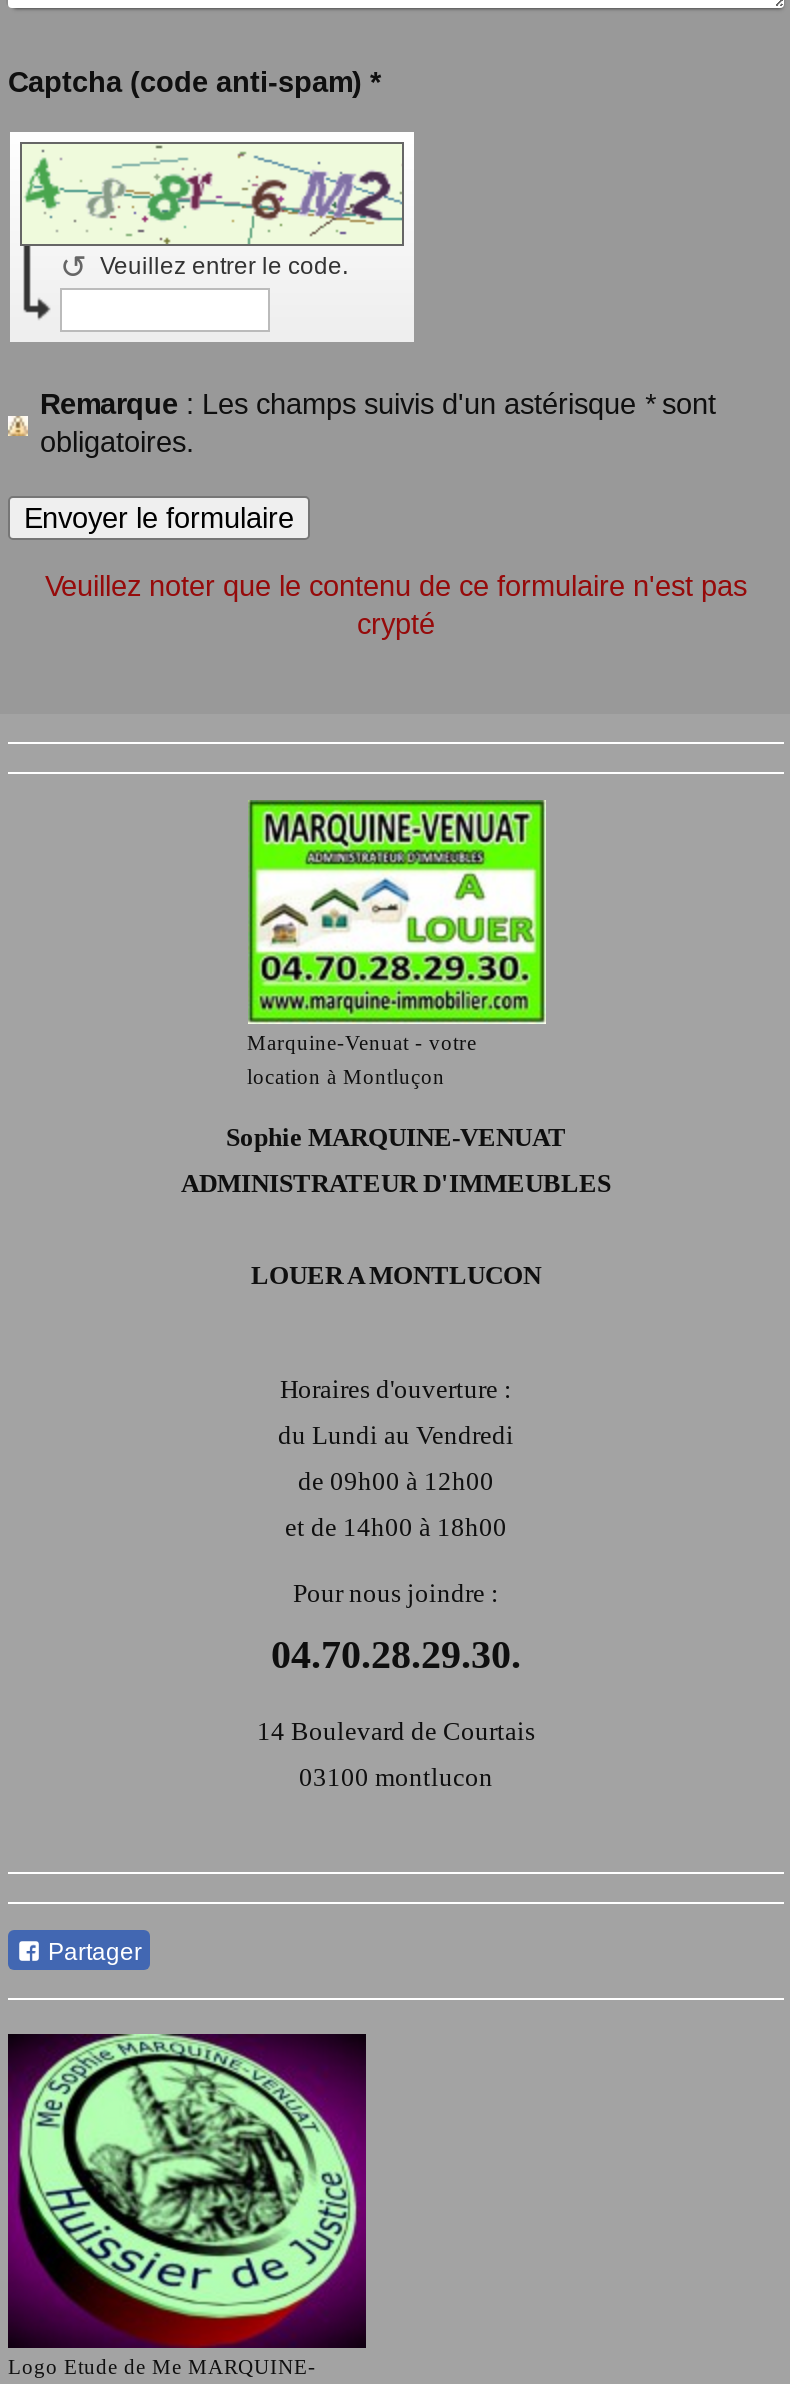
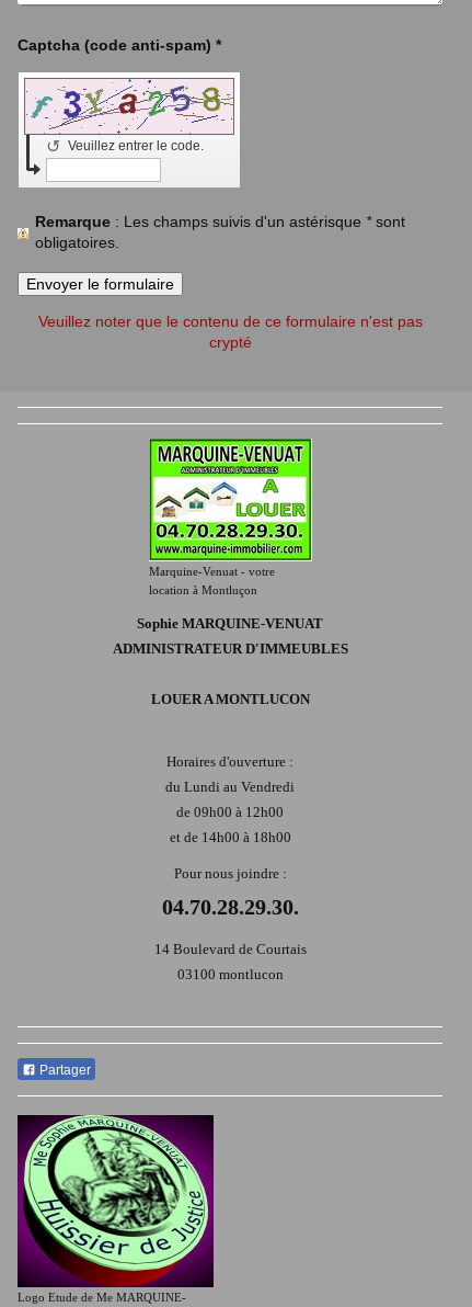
[24,144,400,244] [image] -> [26,79,232,134] [image]

